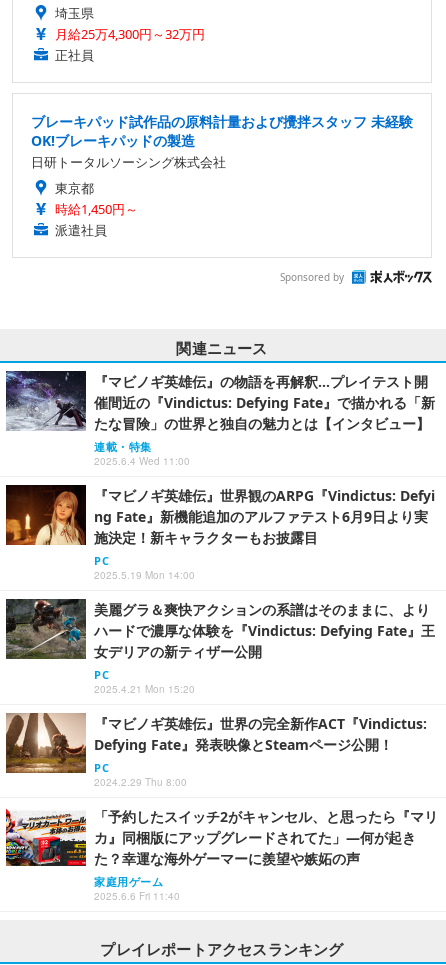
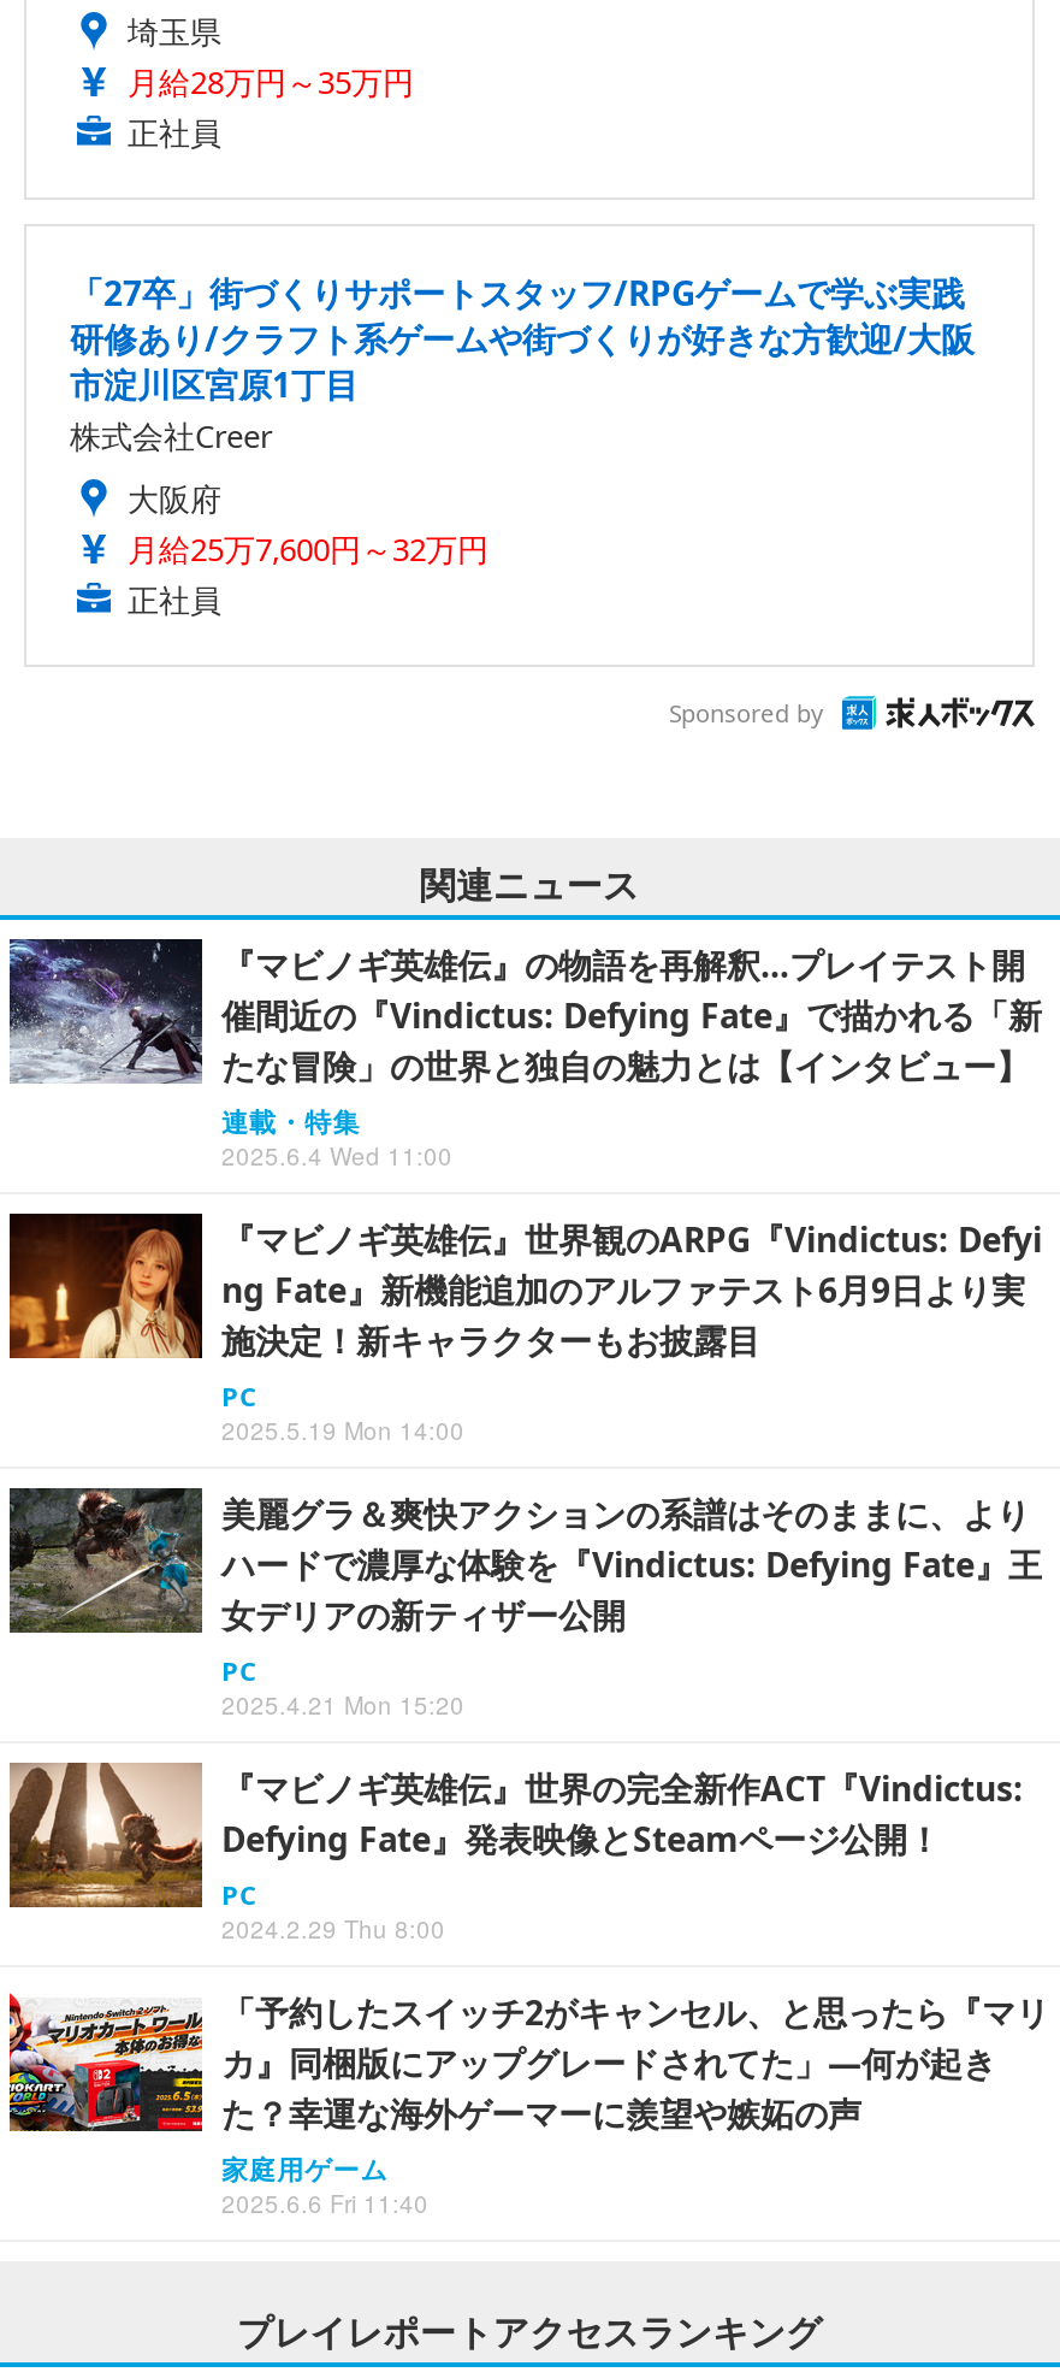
[55,25,205,43] 月給25万4,300円～32万円 -> [128,59,414,103] 月給28万円～35万円
[31,112,413,239] ブレーキパッド試作品の原料計量および攪拌スタッフ 未経験 | OK!ブレーキパッドの製造 | 日研トータルソーシング株式会社 | 東京都 | 時給1,450円～ | 派遣社員 -> [70,269,975,621] 「27卒」街づくりサポートスタッフ/RPGゲームで学ぶ実践 | 研修あり/クラフト系ゲームや街づくりが好きな方歓迎/大阪 | 市淀川区宮原1丁目 | 株式会社Creer | 大阪府 | 月給25万7,600円～32万円 | 正社員

